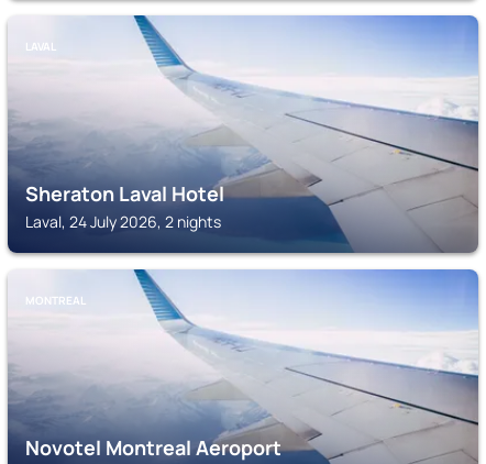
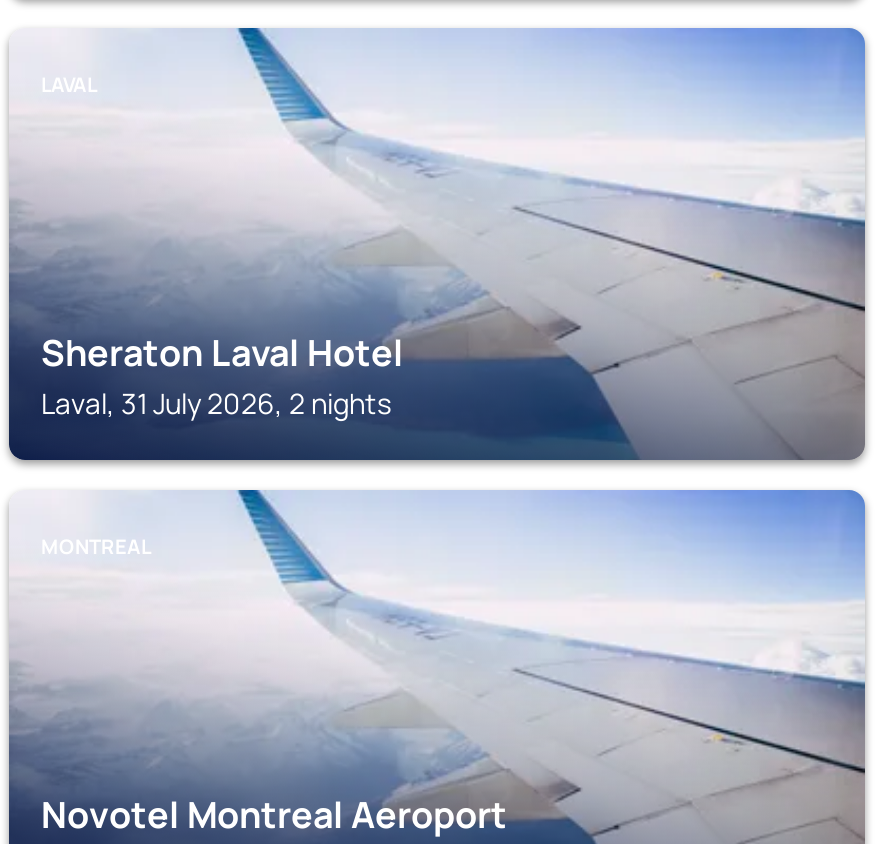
[25,211,221,232] Laval, 24 July 2026, 2 nights -> [41,384,391,422] Laval, 31 July 2026, 2 nights

